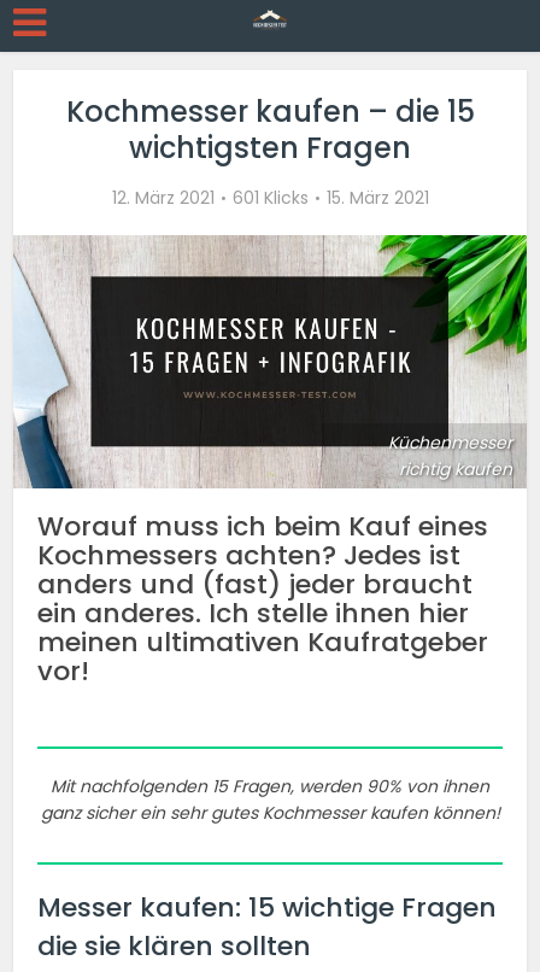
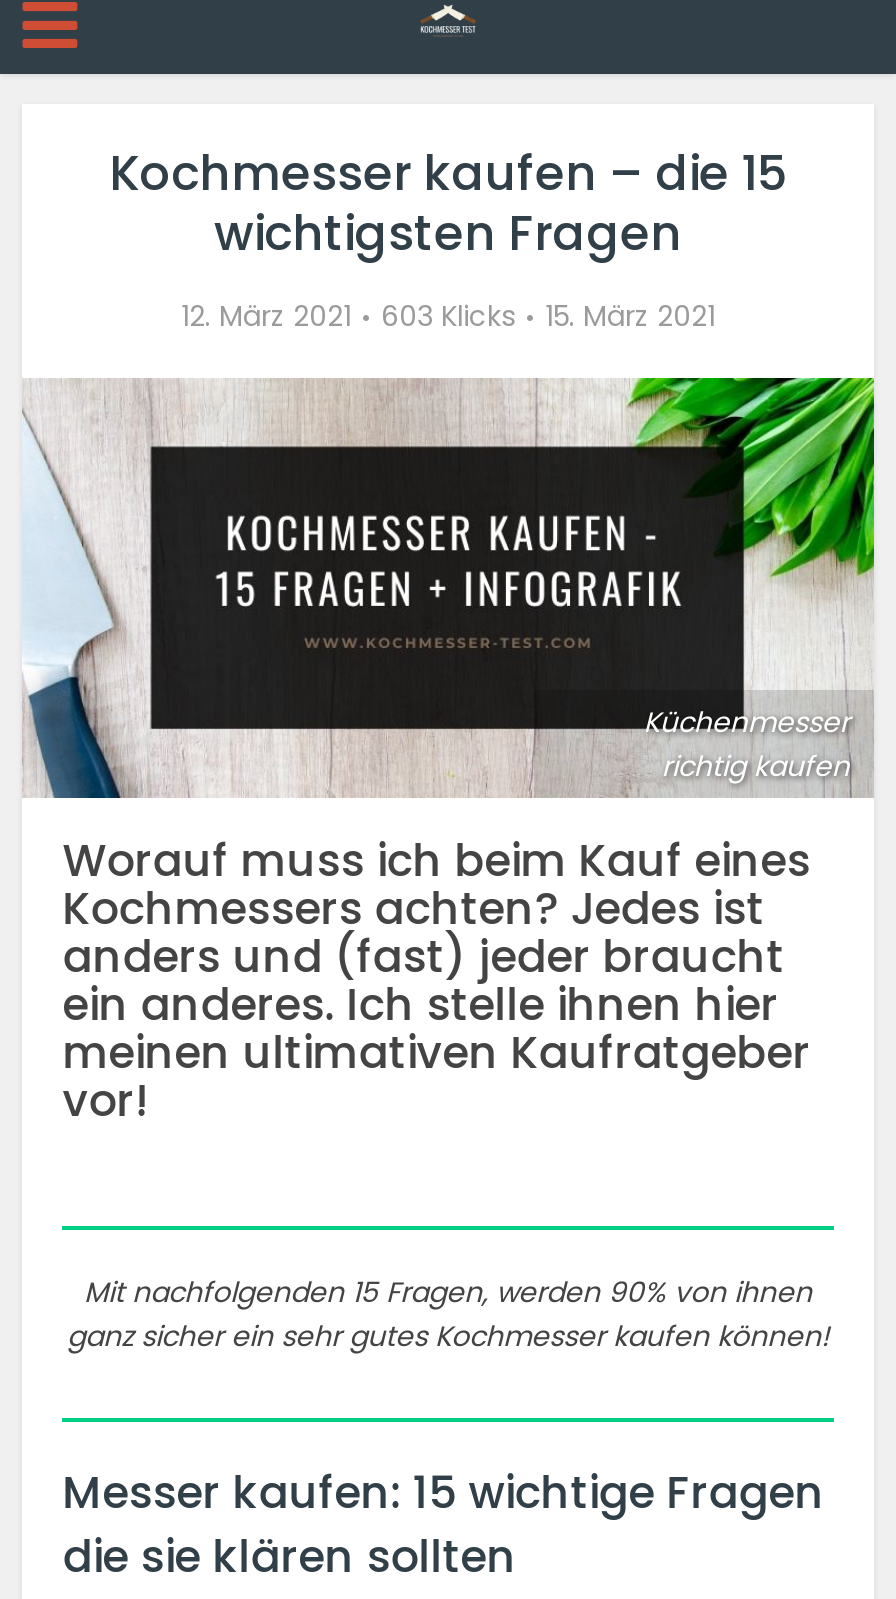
[111,186,429,210] 12. März 2021 601 Klicks 15. März 2021 -> [181,296,715,336] 12. März 2021 603 Klicks 15. März 2021

